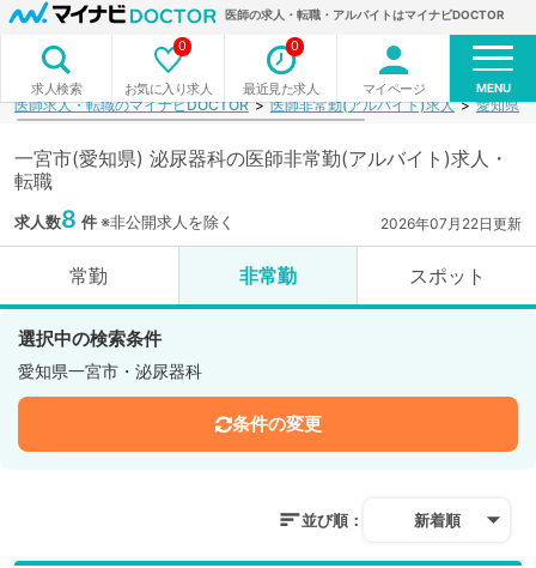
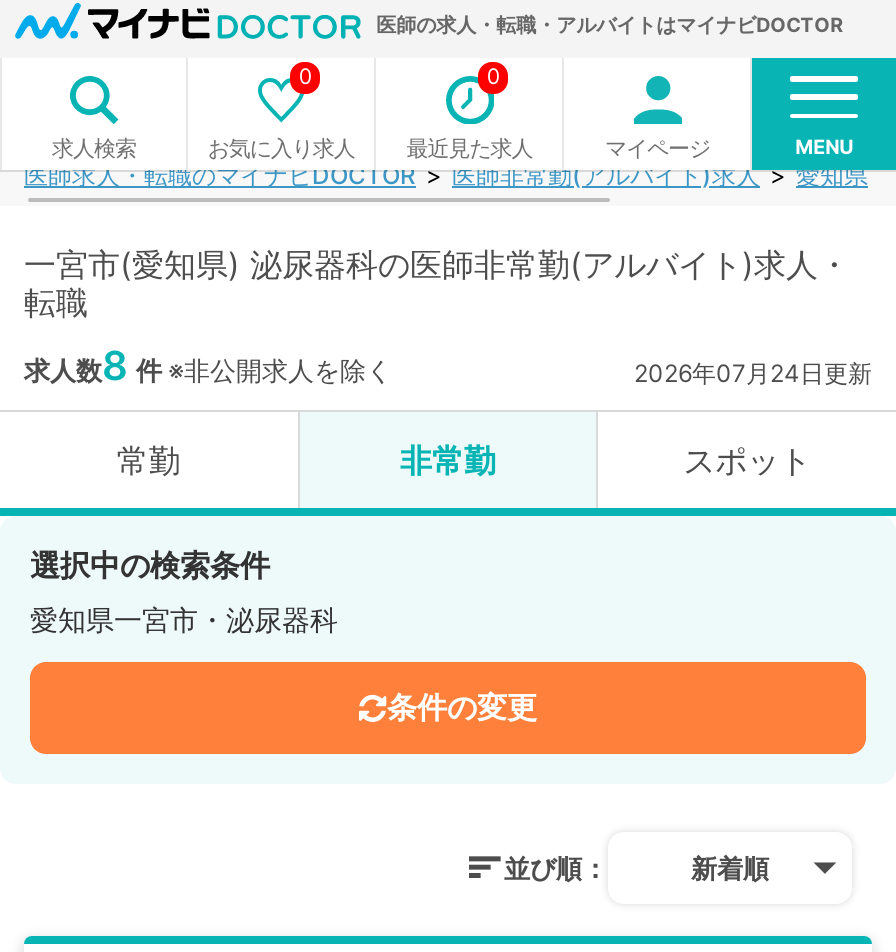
[380,214,522,232] 2026年07月22日更新 -> [634,358,872,388] 2026年07月24日更新

